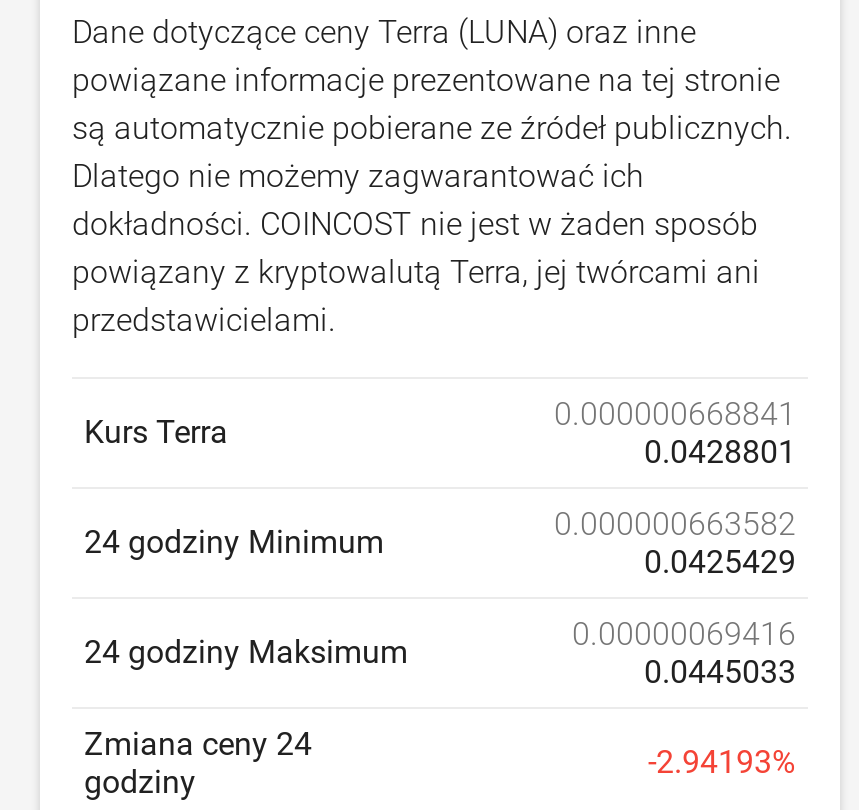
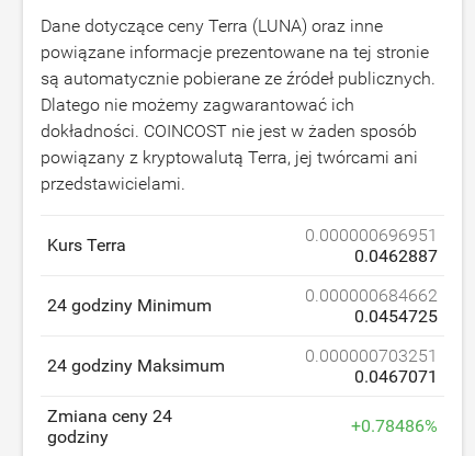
[554,394,796,432] 0.000000668841 -> [305,224,438,245] 0.000000696951
[644,432,796,470] 0.0428801 -> [354,245,438,266] 0.0462887
[554,504,796,542] 0.000000663582 -> [305,284,438,305] 0.000000684662
[644,542,796,580] 0.0425429 -> [354,305,438,326] 0.0454725
[572,614,796,652] 0.00000069416 -> [305,345,438,366] 0.000000703251
[644,652,796,690] 0.0445033 -> [354,366,438,386] 0.0467071
[648,742,796,780] -2.94193% -> [351,415,438,436] +0.78486%

